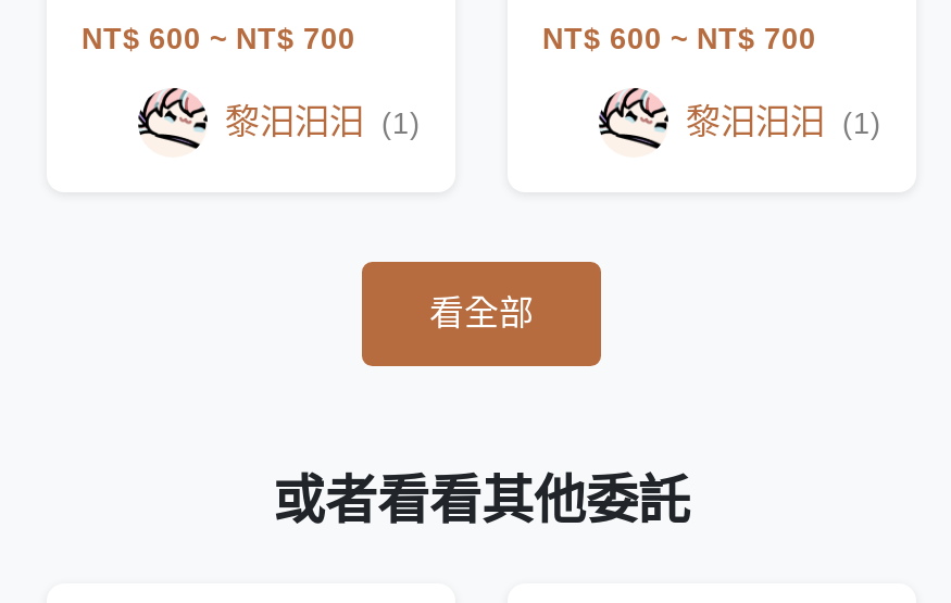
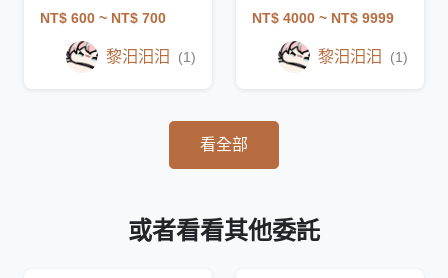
[542,23,816,55] NT$ 600 ~ NT$ 700 -> [252,11,394,26] NT$ 4000 ~ NT$ 9999

